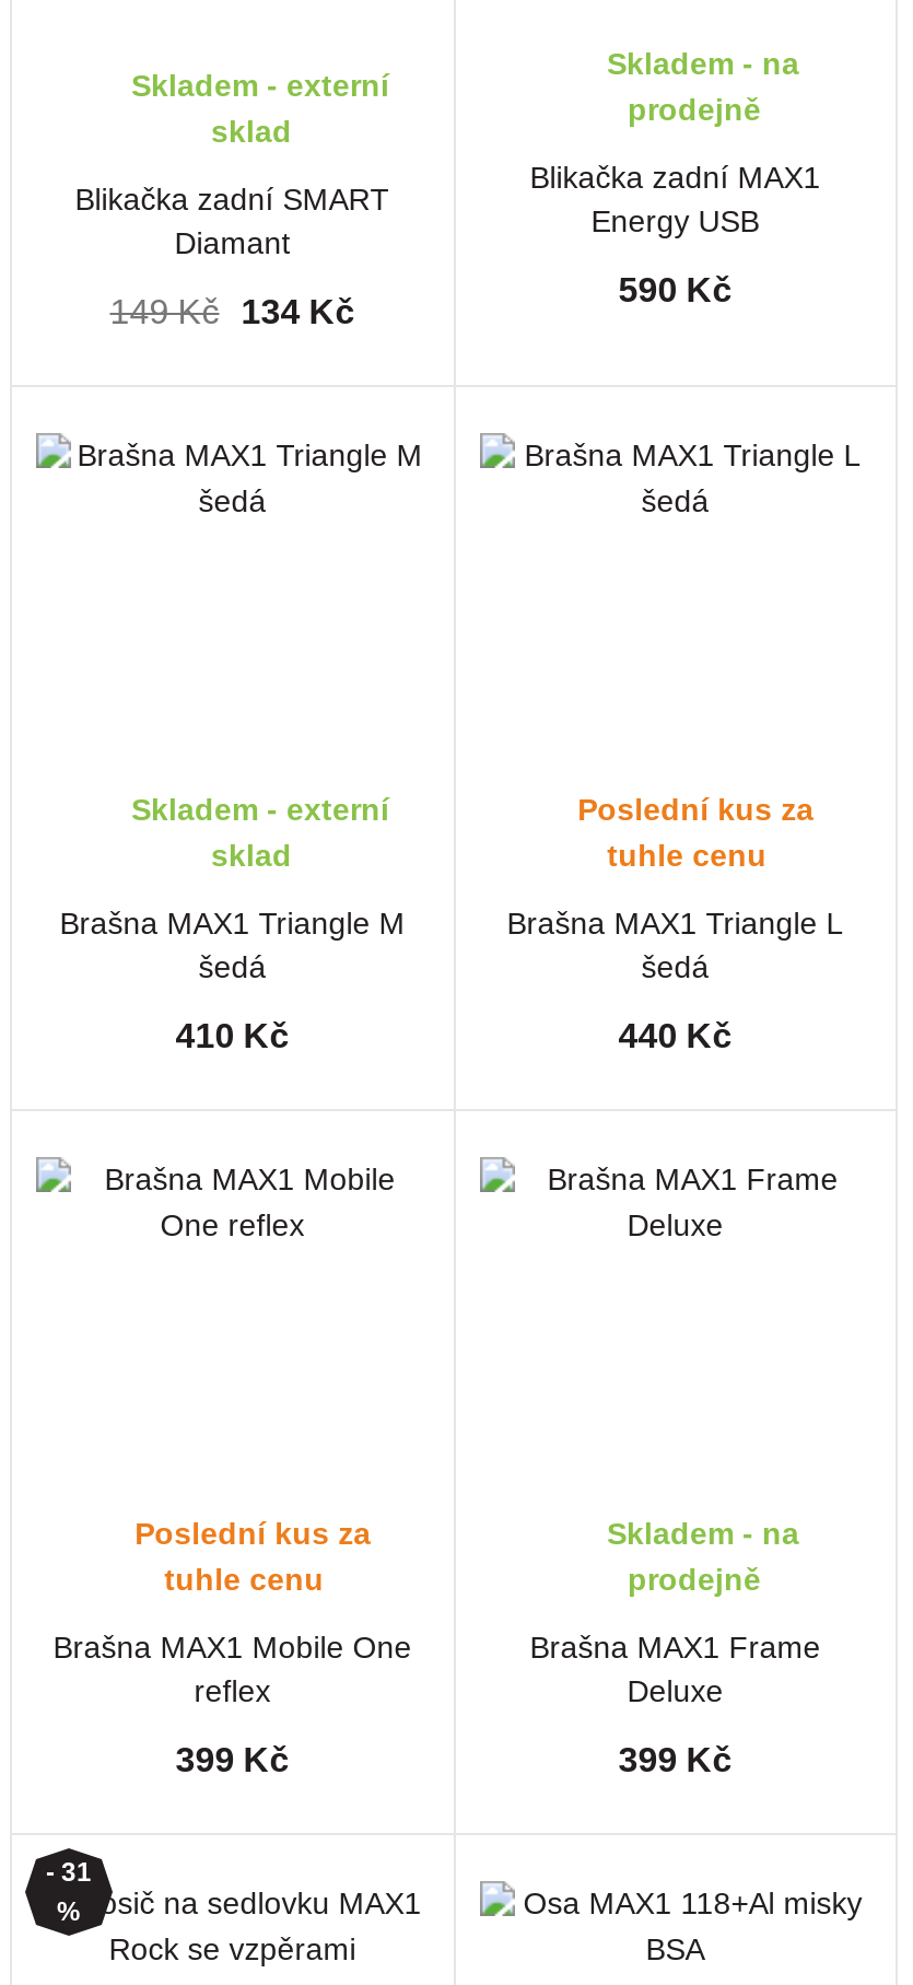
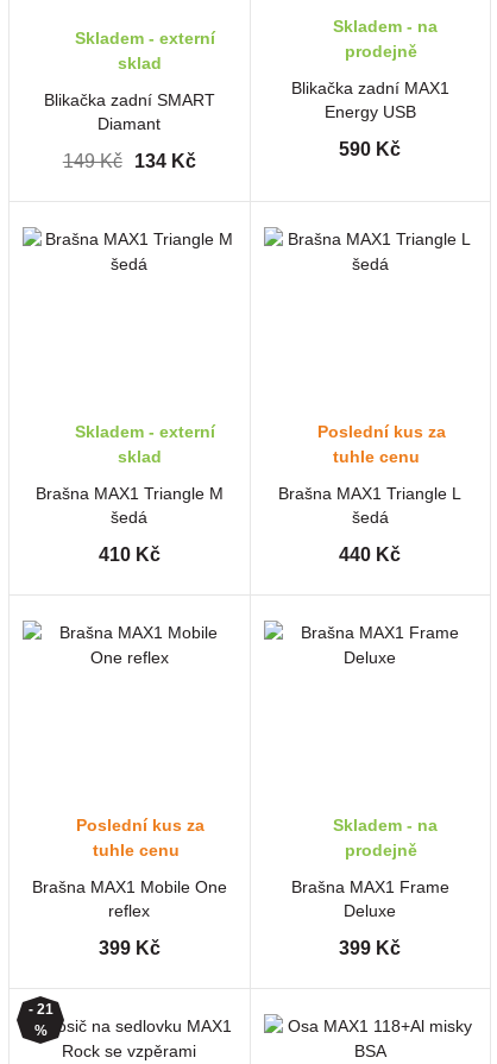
[46,1857,92,1888] - 31 -> [28,1001,53,1018] - 21

